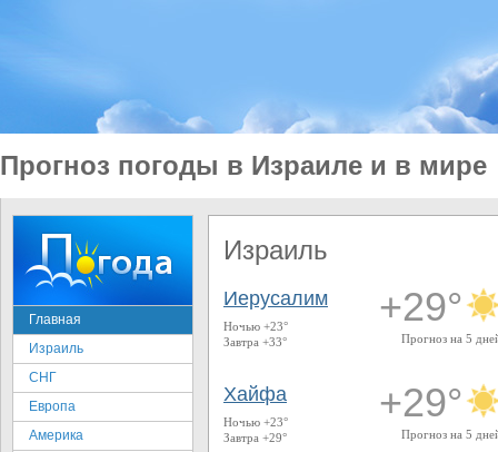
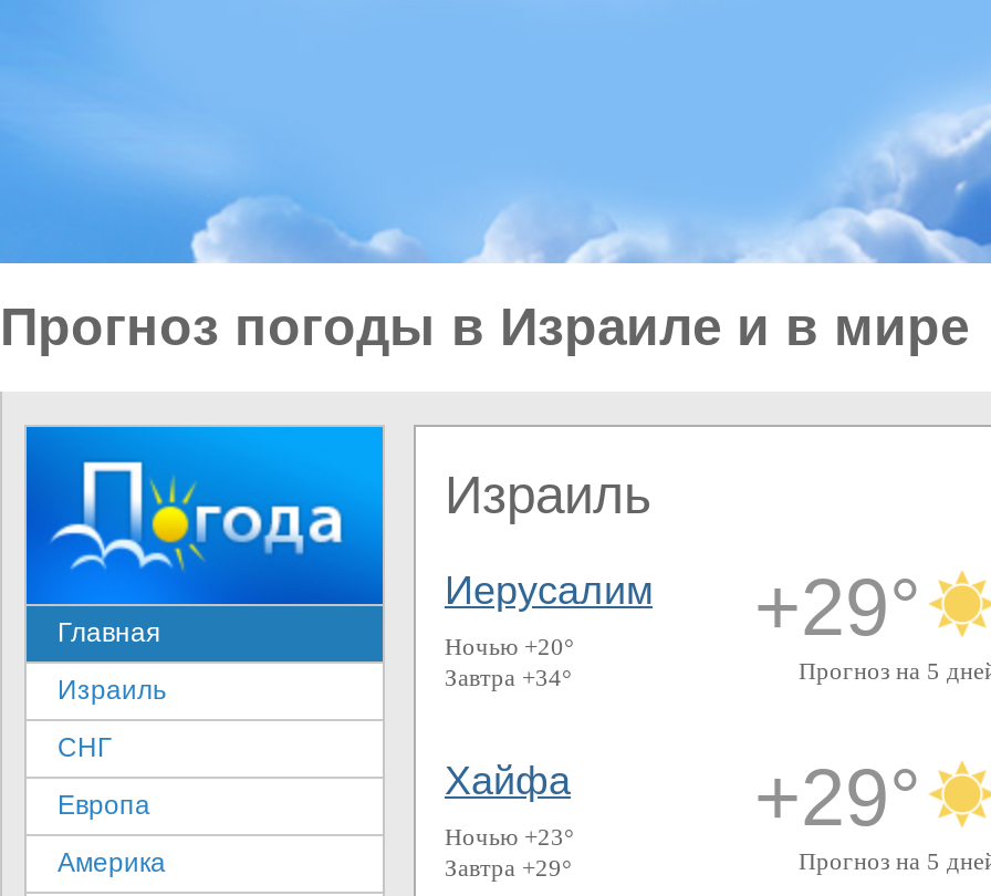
[223,320,288,333] Ночью +23° -> [445,633,573,659] Ночью +20°
[223,335,287,348] Завтра +33° -> [445,664,571,690] Завтра +34°

